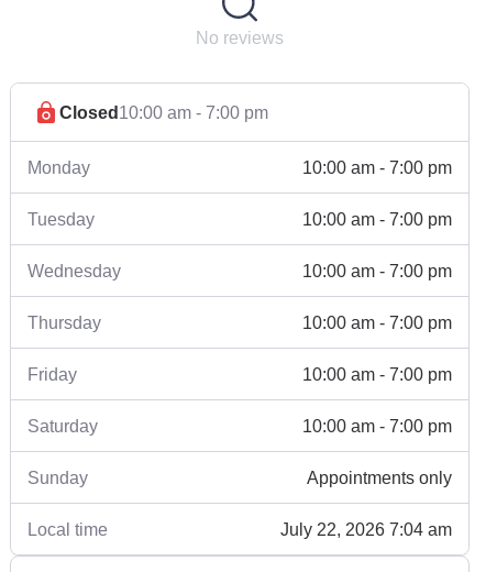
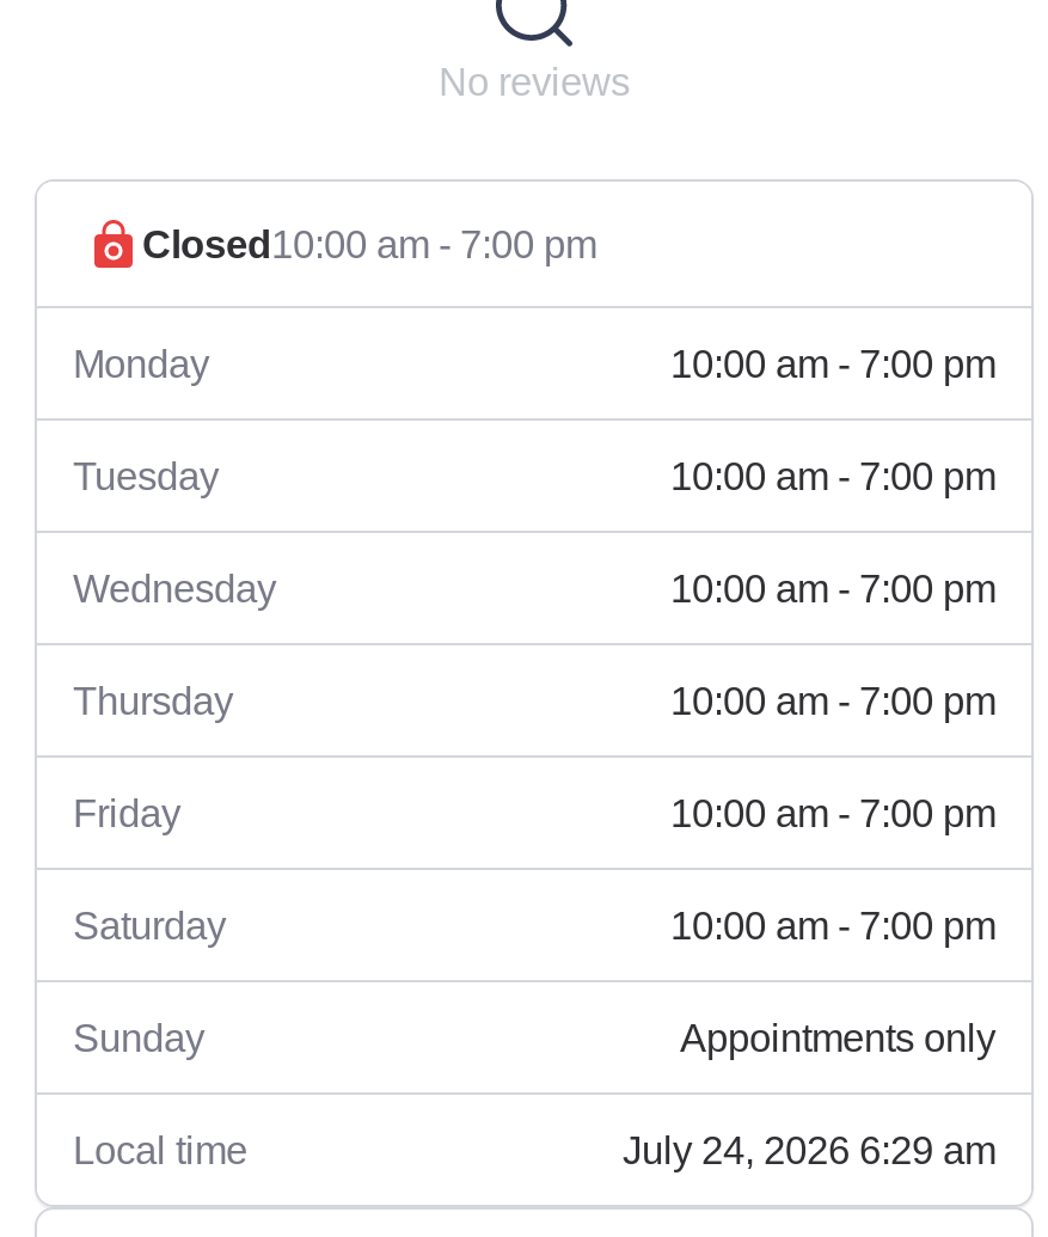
[280,519,452,539] July 22, 2026 7:04 am -> [623,1128,995,1171] July 24, 2026 6:29 am

